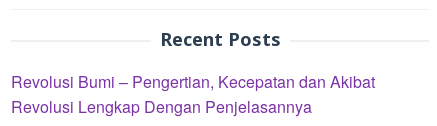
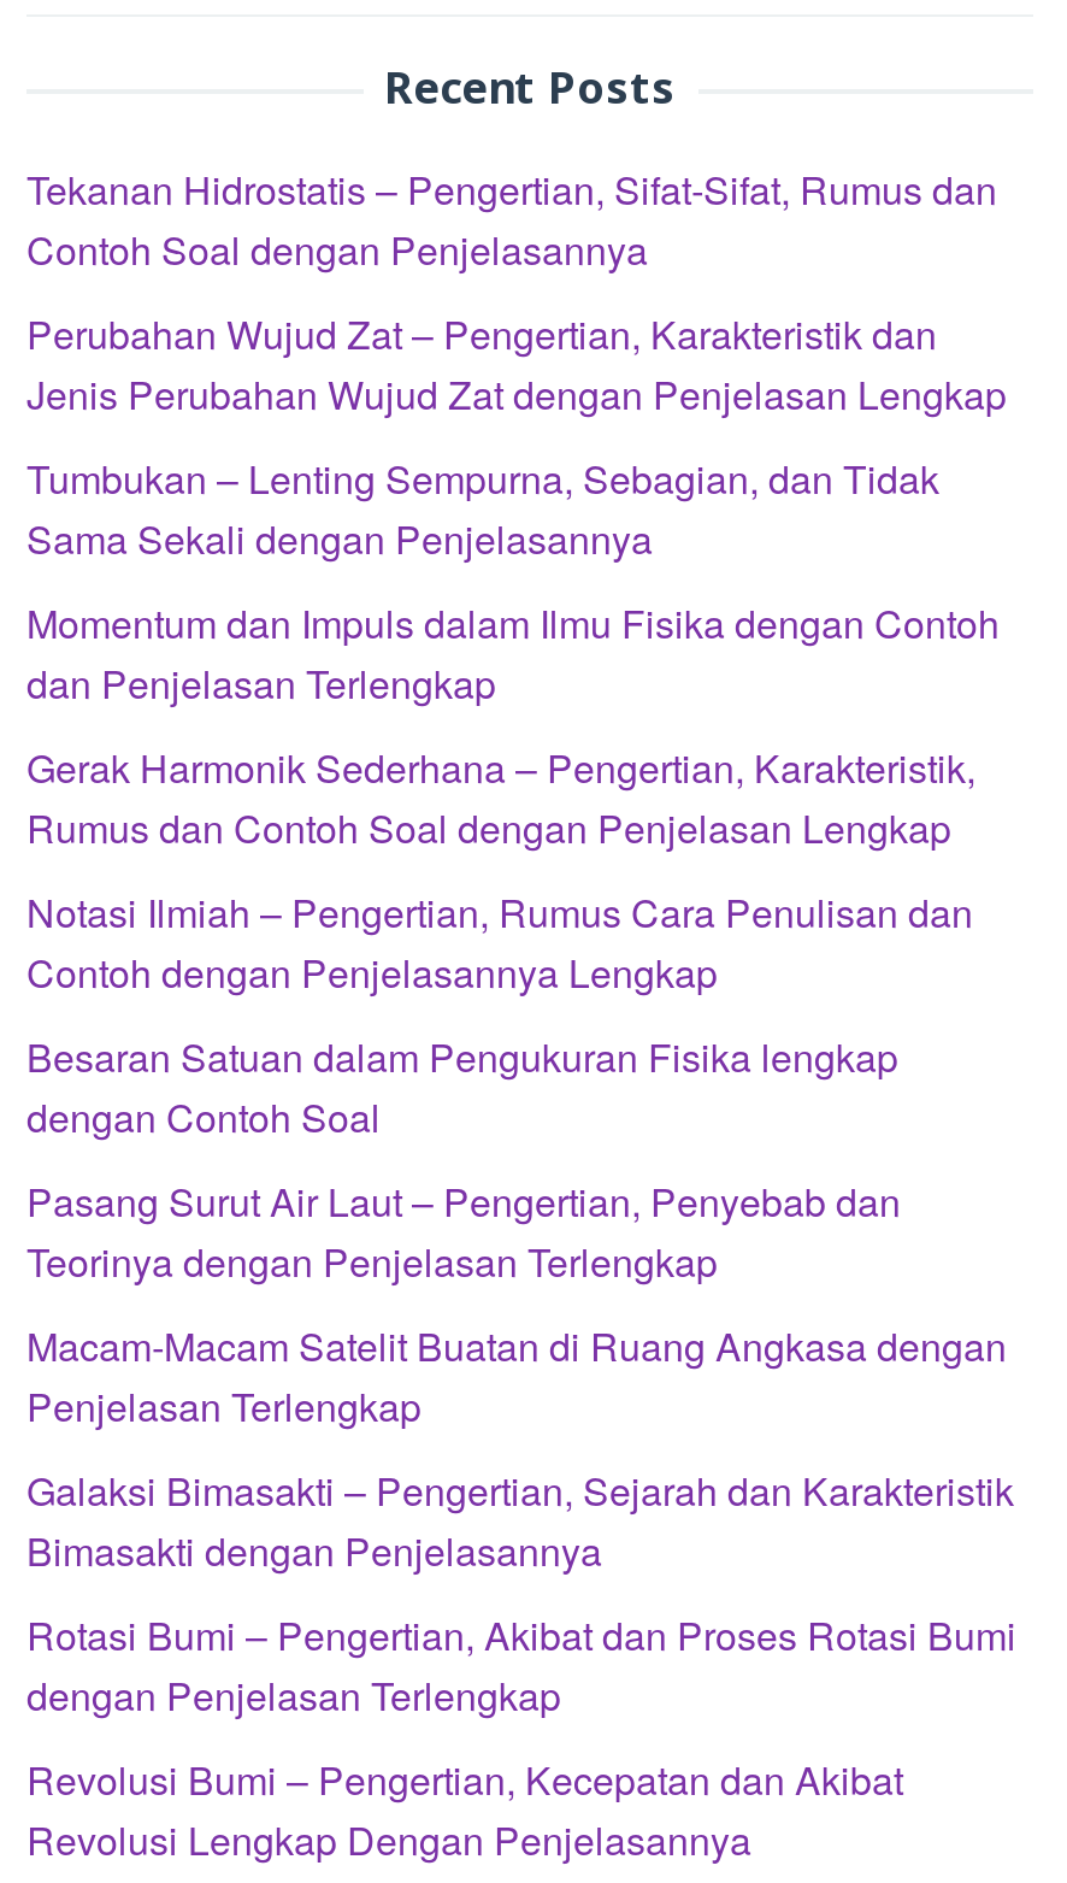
none -> [26,162,1016,1723] Tekanan Hidrostatis – Pengertian, Sifat-Sifat, Rumus dan | Contoh Soal dengan Penjelasannya | Perubahan Wujud Zat – Pengertian, Karakteristik dan | Jenis Perubahan Wujud Zat dengan Penjelasan Lengkap | Tumbukan – Lenting Sempurna, Sebagian, dan Tidak | Sama Sekali dengan Penjelasannya | Momentum dan Impuls dalam Ilmu Fisika dengan Contoh | dan Penjelasan Terlengkap | Gerak Harmonik Sederhana – Pengertian, Karakteristik, | Rumus dan Contoh Soal dengan Penjelasan Lengkap | Notasi Ilmiah – Pengertian, Rumus Cara Penulisan dan | Contoh dengan Penjelasannya Lengkap | Besaran Satuan dalam Pengukuran Fisika lengkap | dengan Contoh Soal | Pasang Surut Air Laut – Pengertian, Penyebab dan | Teorinya dengan Penjelasan Terlengkap | Macam-Macam Satelit Buatan di Ruang Angkasa dengan | Penjelasan Terlengkap | Galaksi Bimasakti – Pengertian, Sejarah dan Karakteristik | Bimasakti dengan Penjelasannya | Rotasi Bumi – Pengertian, Akibat dan Proses Rotasi Bumi | dengan Penjelasan Terlengkap

